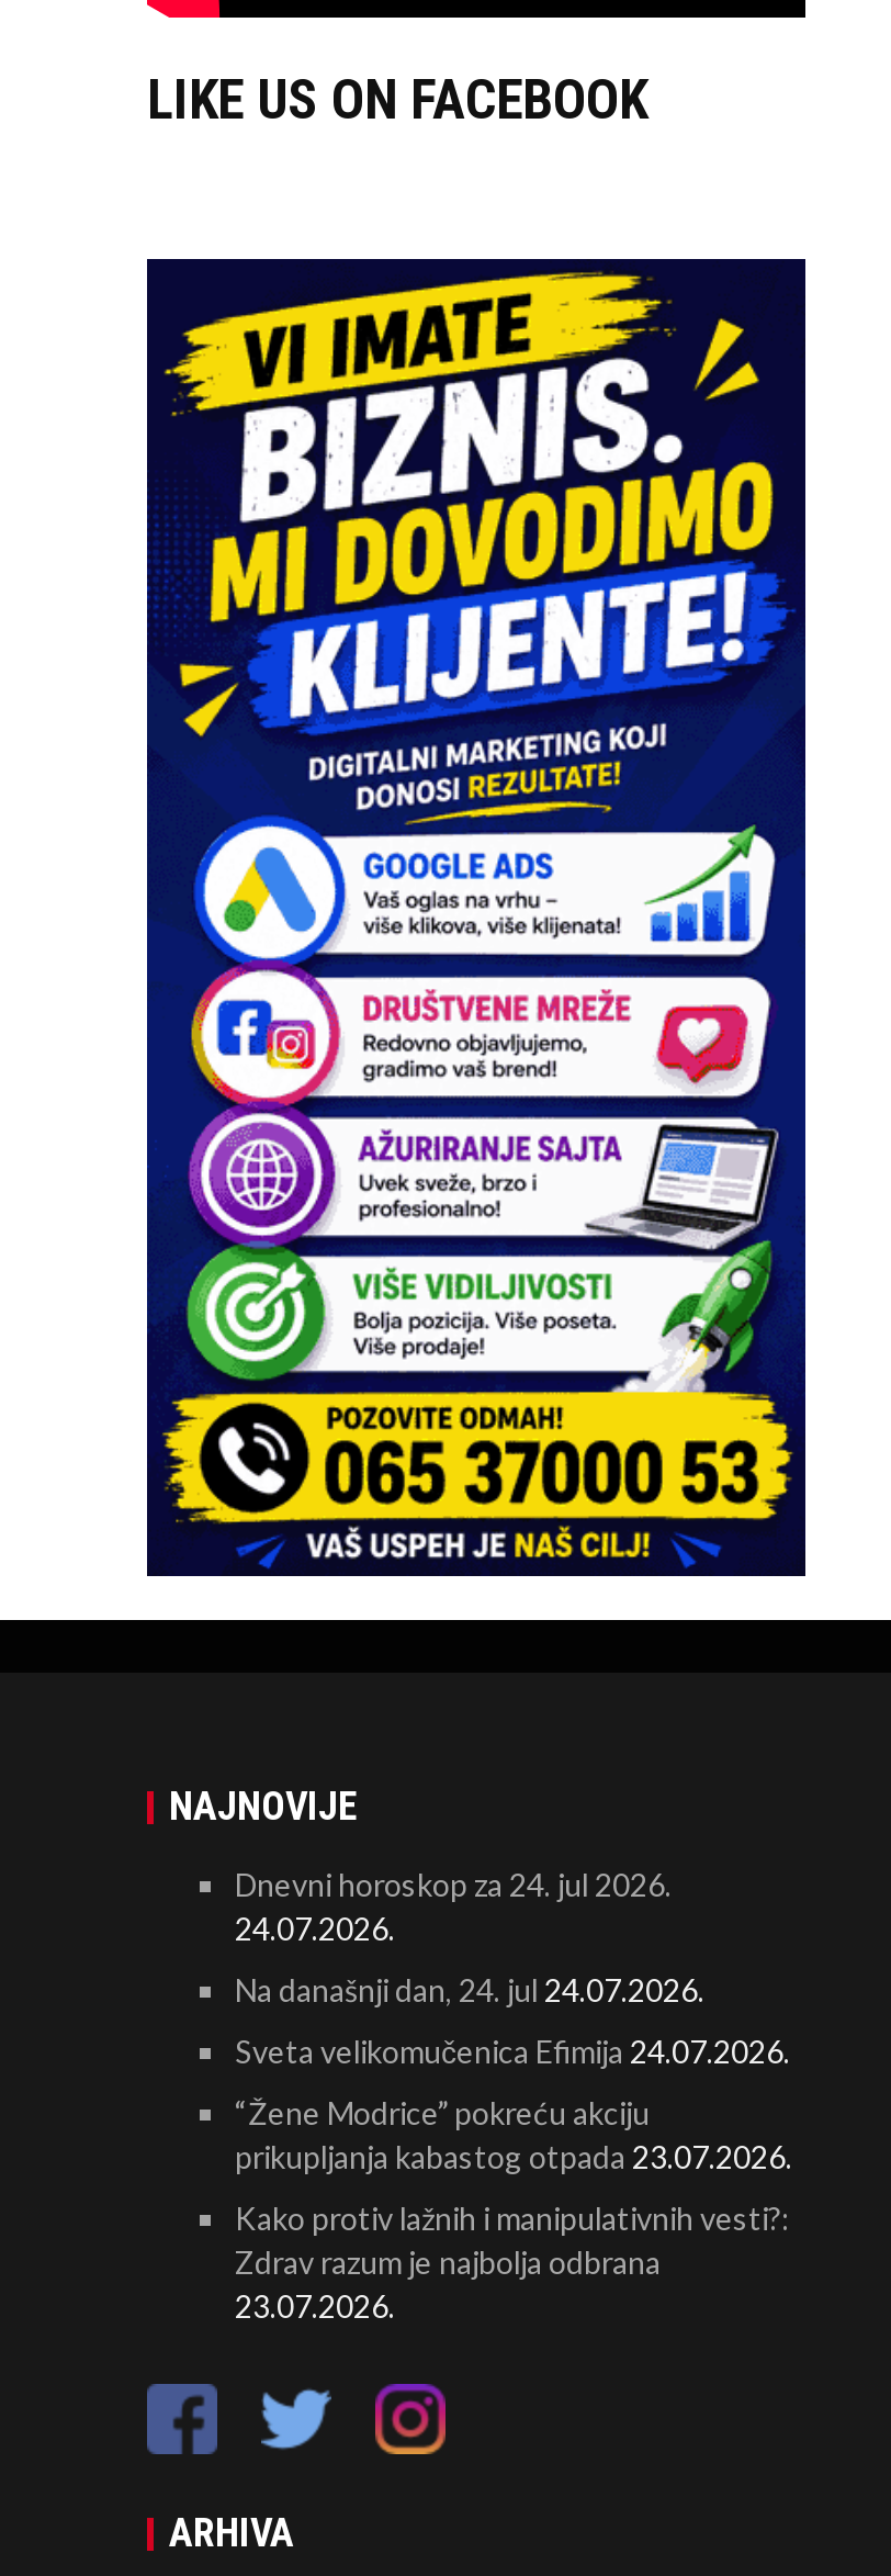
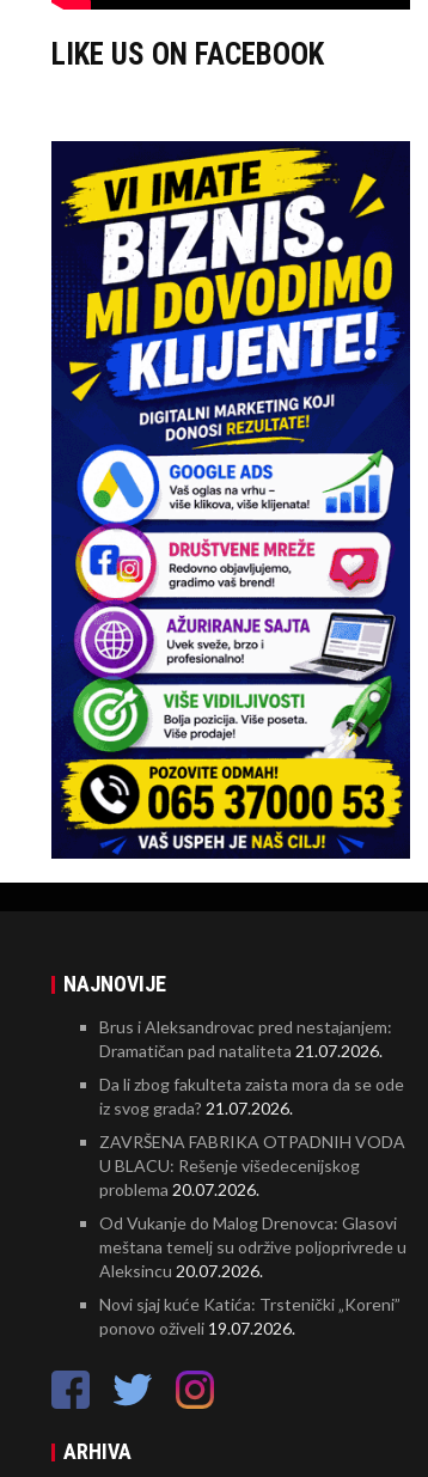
[235,1866,672,1947] Dnevni horoskop za 24. jul 2026. | 24.07.2026. -> [99,1017,392,1061] Brus i Aleksandrovac pred nestajanjem: | Dramatičan pad nataliteta 21.07.2026.
[235,1971,704,2009] Na današnji dan, 24. jul 24.07.2026. -> [99,1074,404,1118] Da li zbog fakulteta zaista mora da se ode | iz svog grada? 21.07.2026.
[235,2033,790,2070] Sveta velikomučenica Efimija 24.07.2026. -> [99,1131,405,1200] ZAVRŠENA FABRIKA OTPADNIH VODA | U BLACU: Rešenje višedecenijskog | problema 20.07.2026.
[235,2094,792,2175] “Žene Modrice” pokreću akciju | prikupljanja kabastog otpada 23.07.2026. -> [99,1213,406,1281] Od Vukanje do Malog Drenovca: Glasovi | meštana temelj su održive poljoprivrede u | Aleksincu 20.07.2026.
[235,2200,790,2325] Kako protiv lažnih i manipulativnih vesti?: | Zdrav razum je najbolja odbrana | 23.07.2026. -> [99,1294,401,1338] Novi sjaj kuće Katića: Trstenički „Koreni” | ponovo oživeli 19.07.2026.

